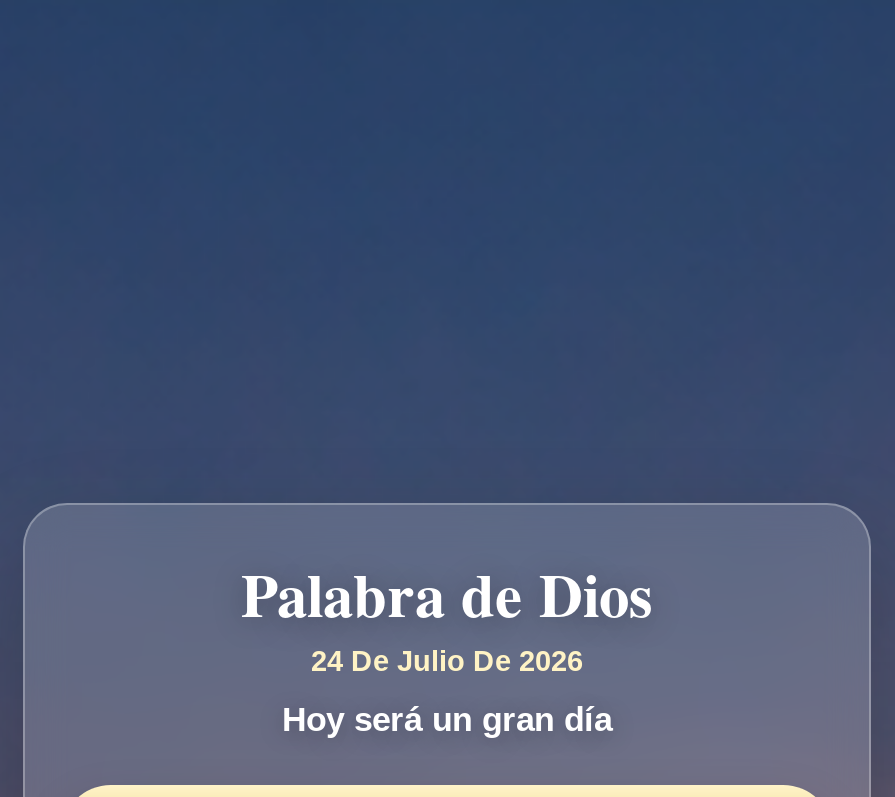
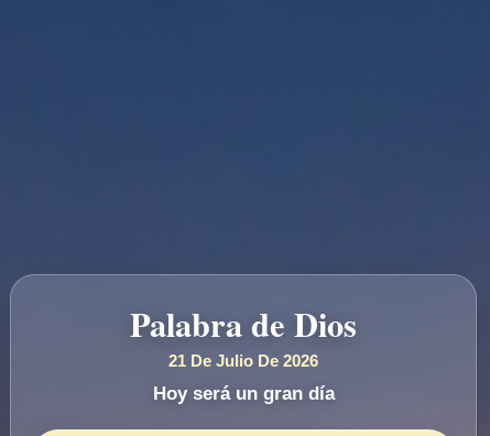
[311,645,583,677] 24 De Julio De 2026 -> [168,352,318,370] 21 De Julio De 2026

